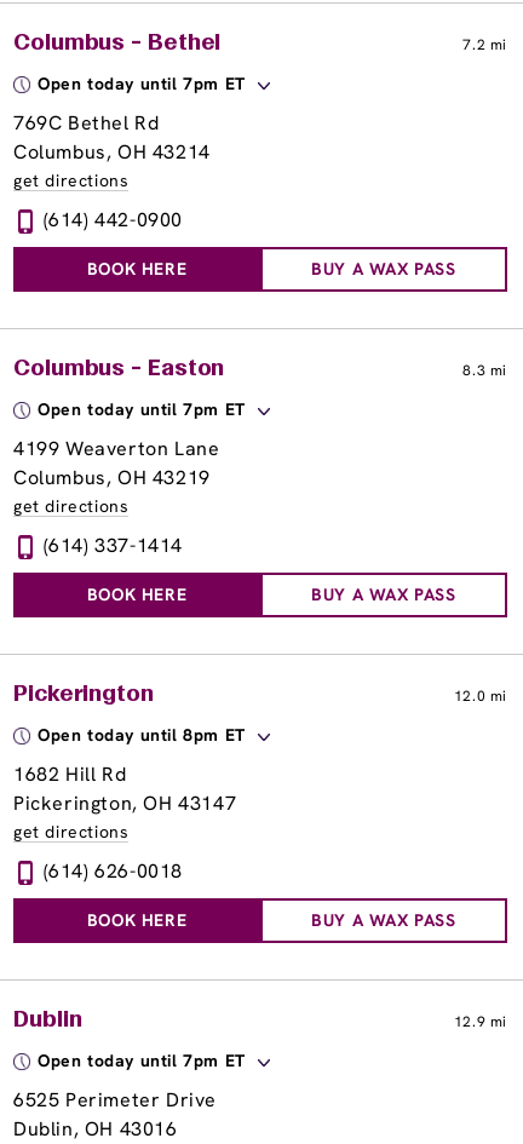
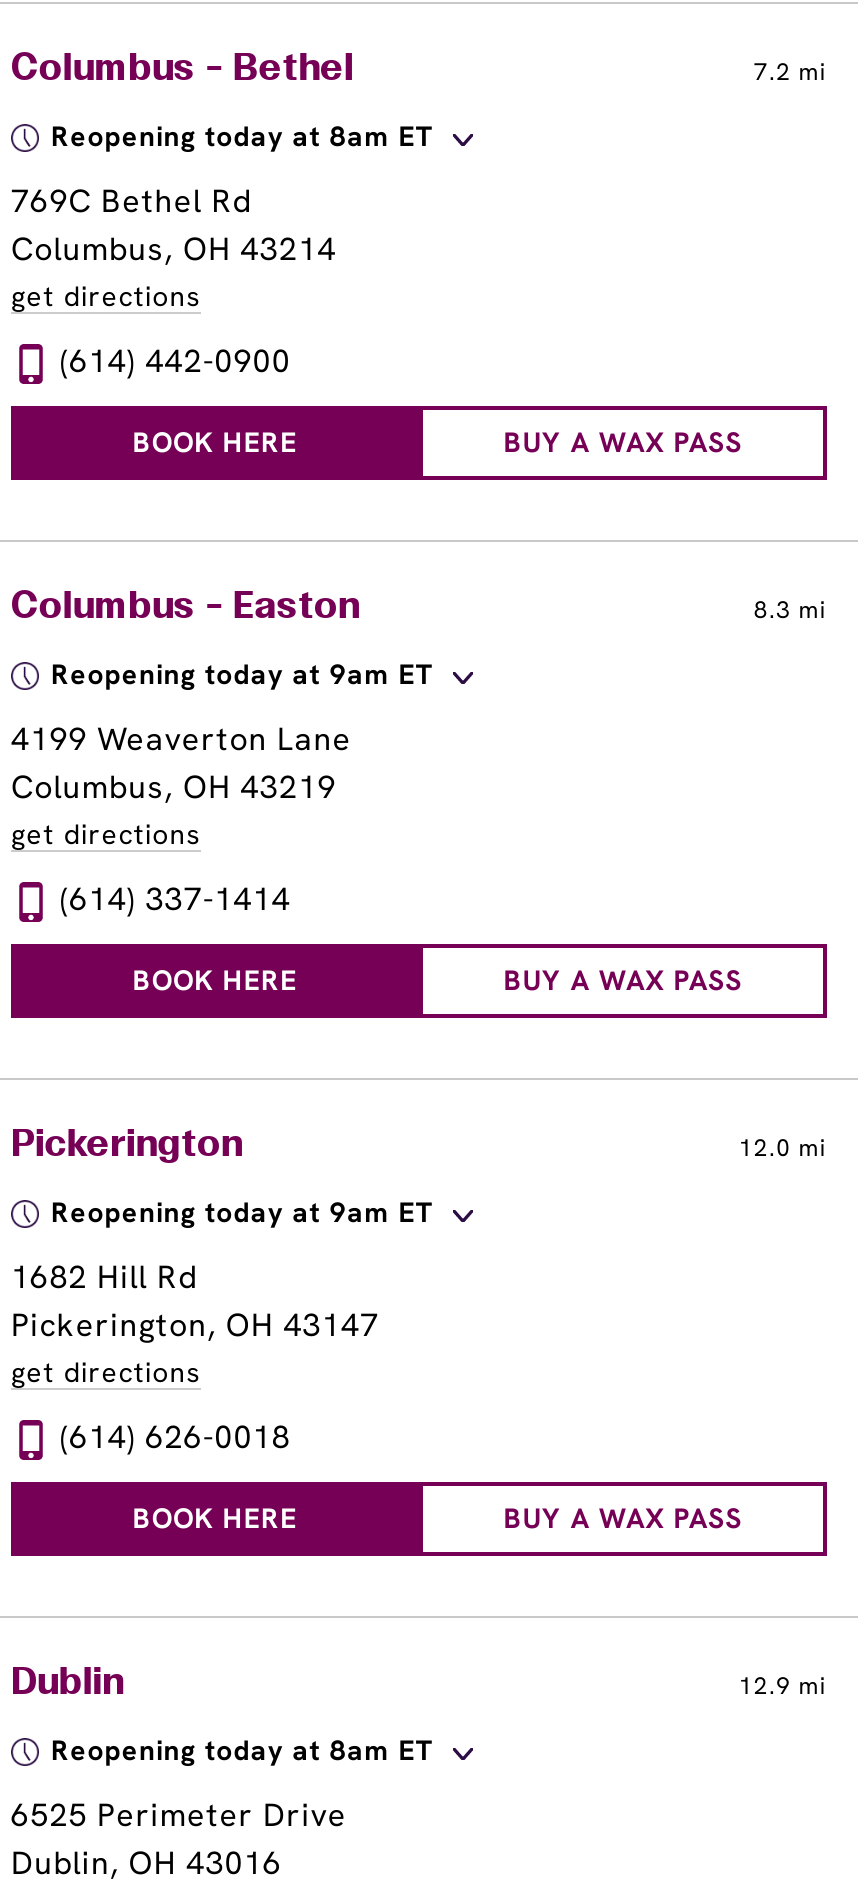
[38,73,246,94] Open today until 7pm ET -> [51,118,433,154] Reopening today at 8am ET
[38,398,246,420] Open today until 7pm ET -> [51,656,433,692] Reopening today at 9am ET
[38,724,246,746] Open today until 8pm ET -> [51,1194,433,1230] Reopening today at 9am ET
[38,1050,246,1071] Open today until 7pm ET -> [51,1732,433,1768] Reopening today at 8am ET

